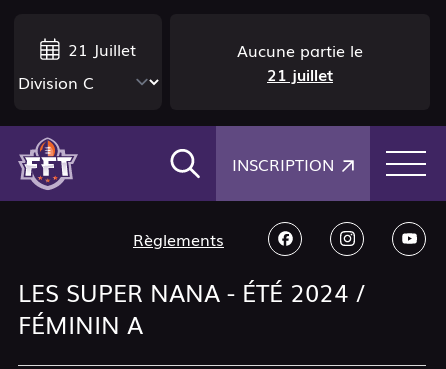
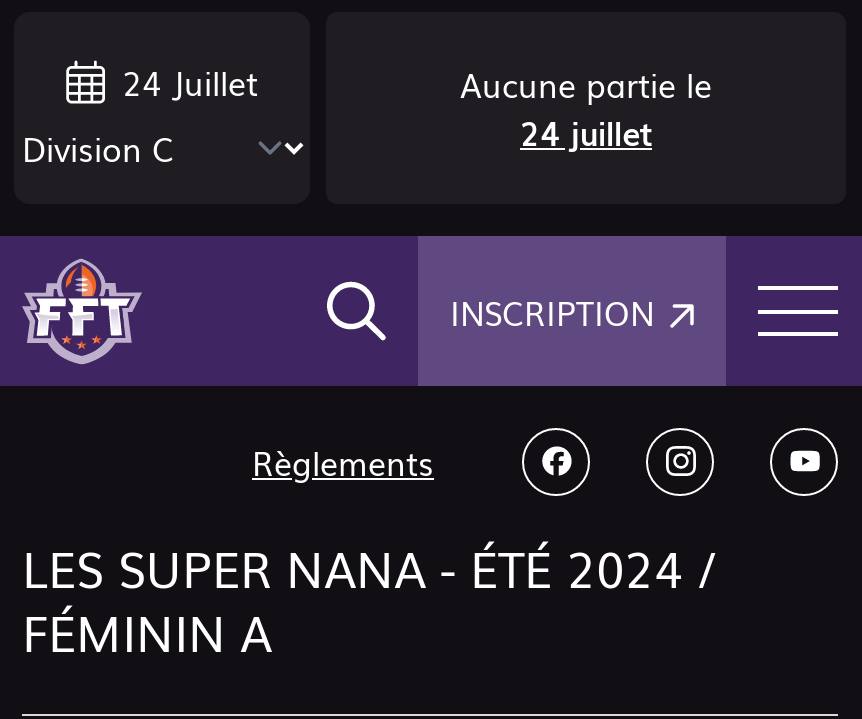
[68,37,136,61] 21 Juillet -> [122,58,258,106] 24 Juillet
[267,62,333,86] 21 juillet -> [520,108,652,156] 24 juillet

